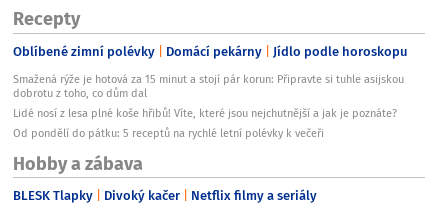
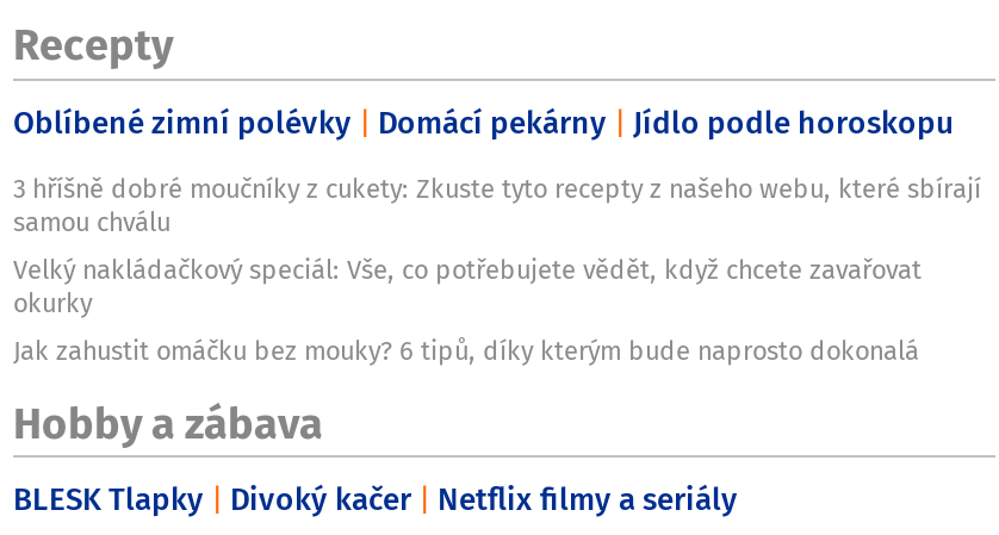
[13,71,404,141] Smažená rýže je hotová za 15 minut a stojí pár korun: Připravte si tuhle asijskou | dobrotu z toho, co dům dal | Lidé nosí z lesa plné koše hřibů! Víte, které jsou nejchutnější a jak je poznáte? | Od pondělí do pátku: 5 receptů na rychlé letní polévky k večeři -> [13,169,981,369] 3 hříšně dobré moučníky z cukety: Zkuste tyto recepty z našeho webu, které sbírají | samou chválu | Velký nakládačkový speciál: Vše, co potřebujete vědět, když chcete zavařovat | okurky | Jak zahustit omáčku bez mouky? 6 tipů, díky kterým bude naprosto dokonalá

